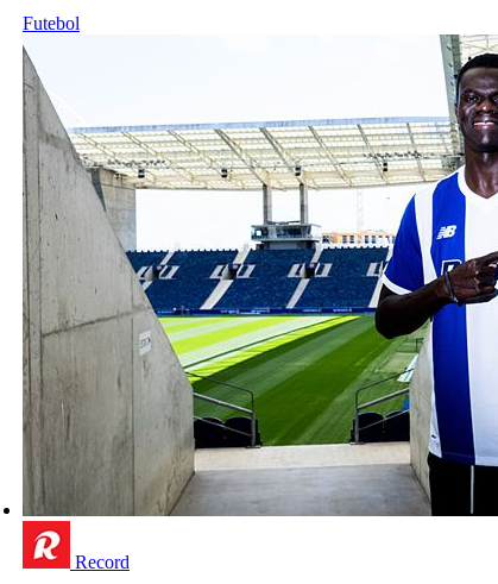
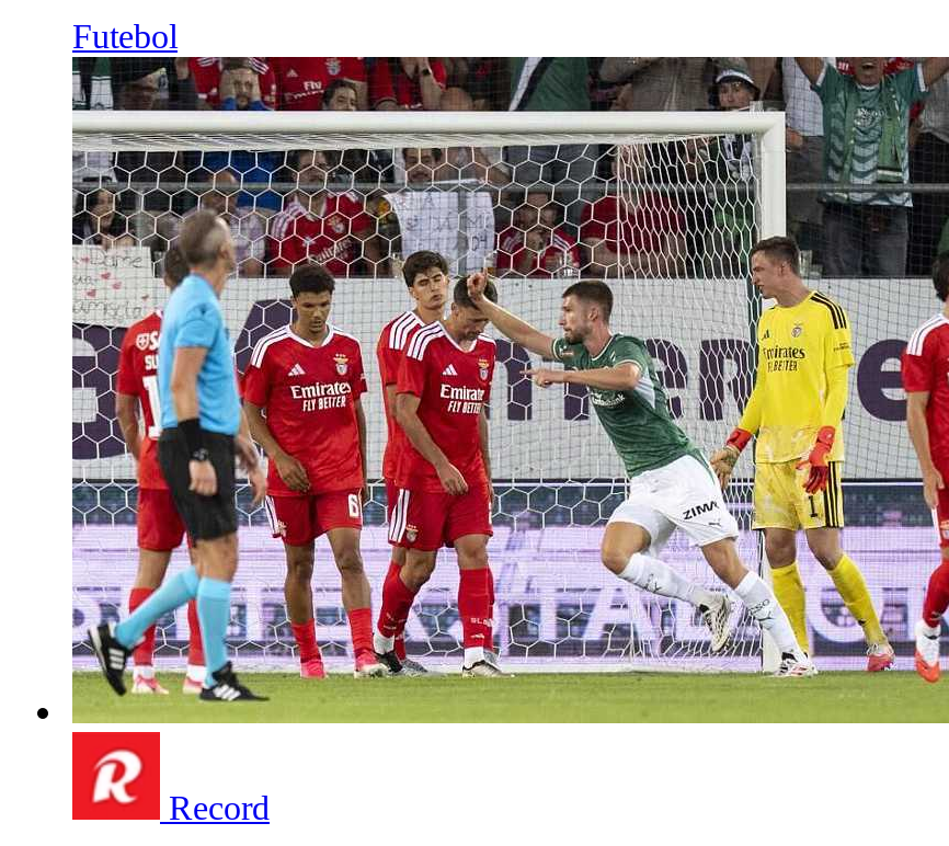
[21,34,494,517] [image] -> [72,55,942,725] [image]

